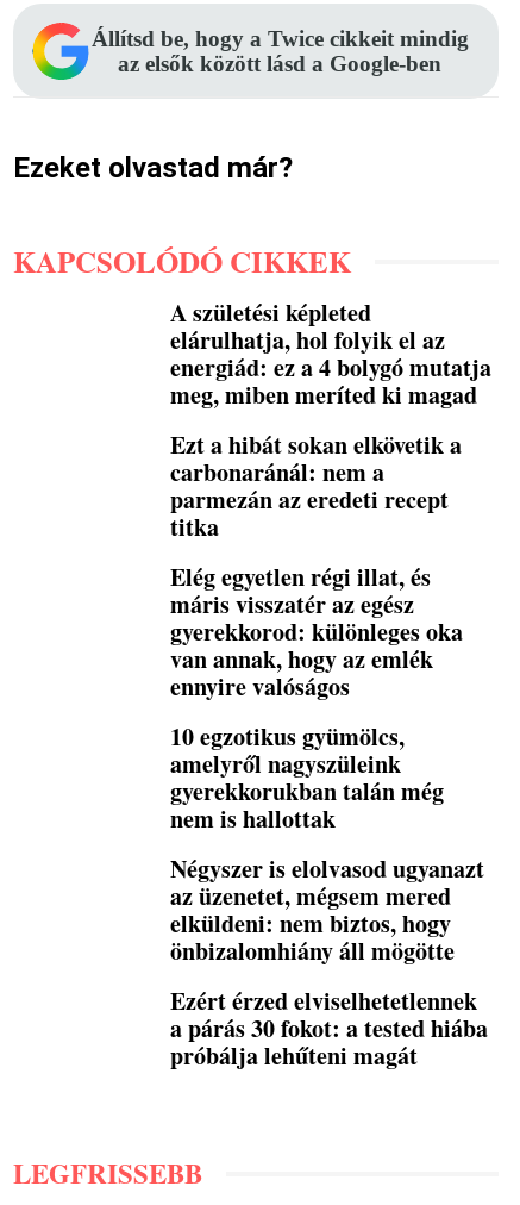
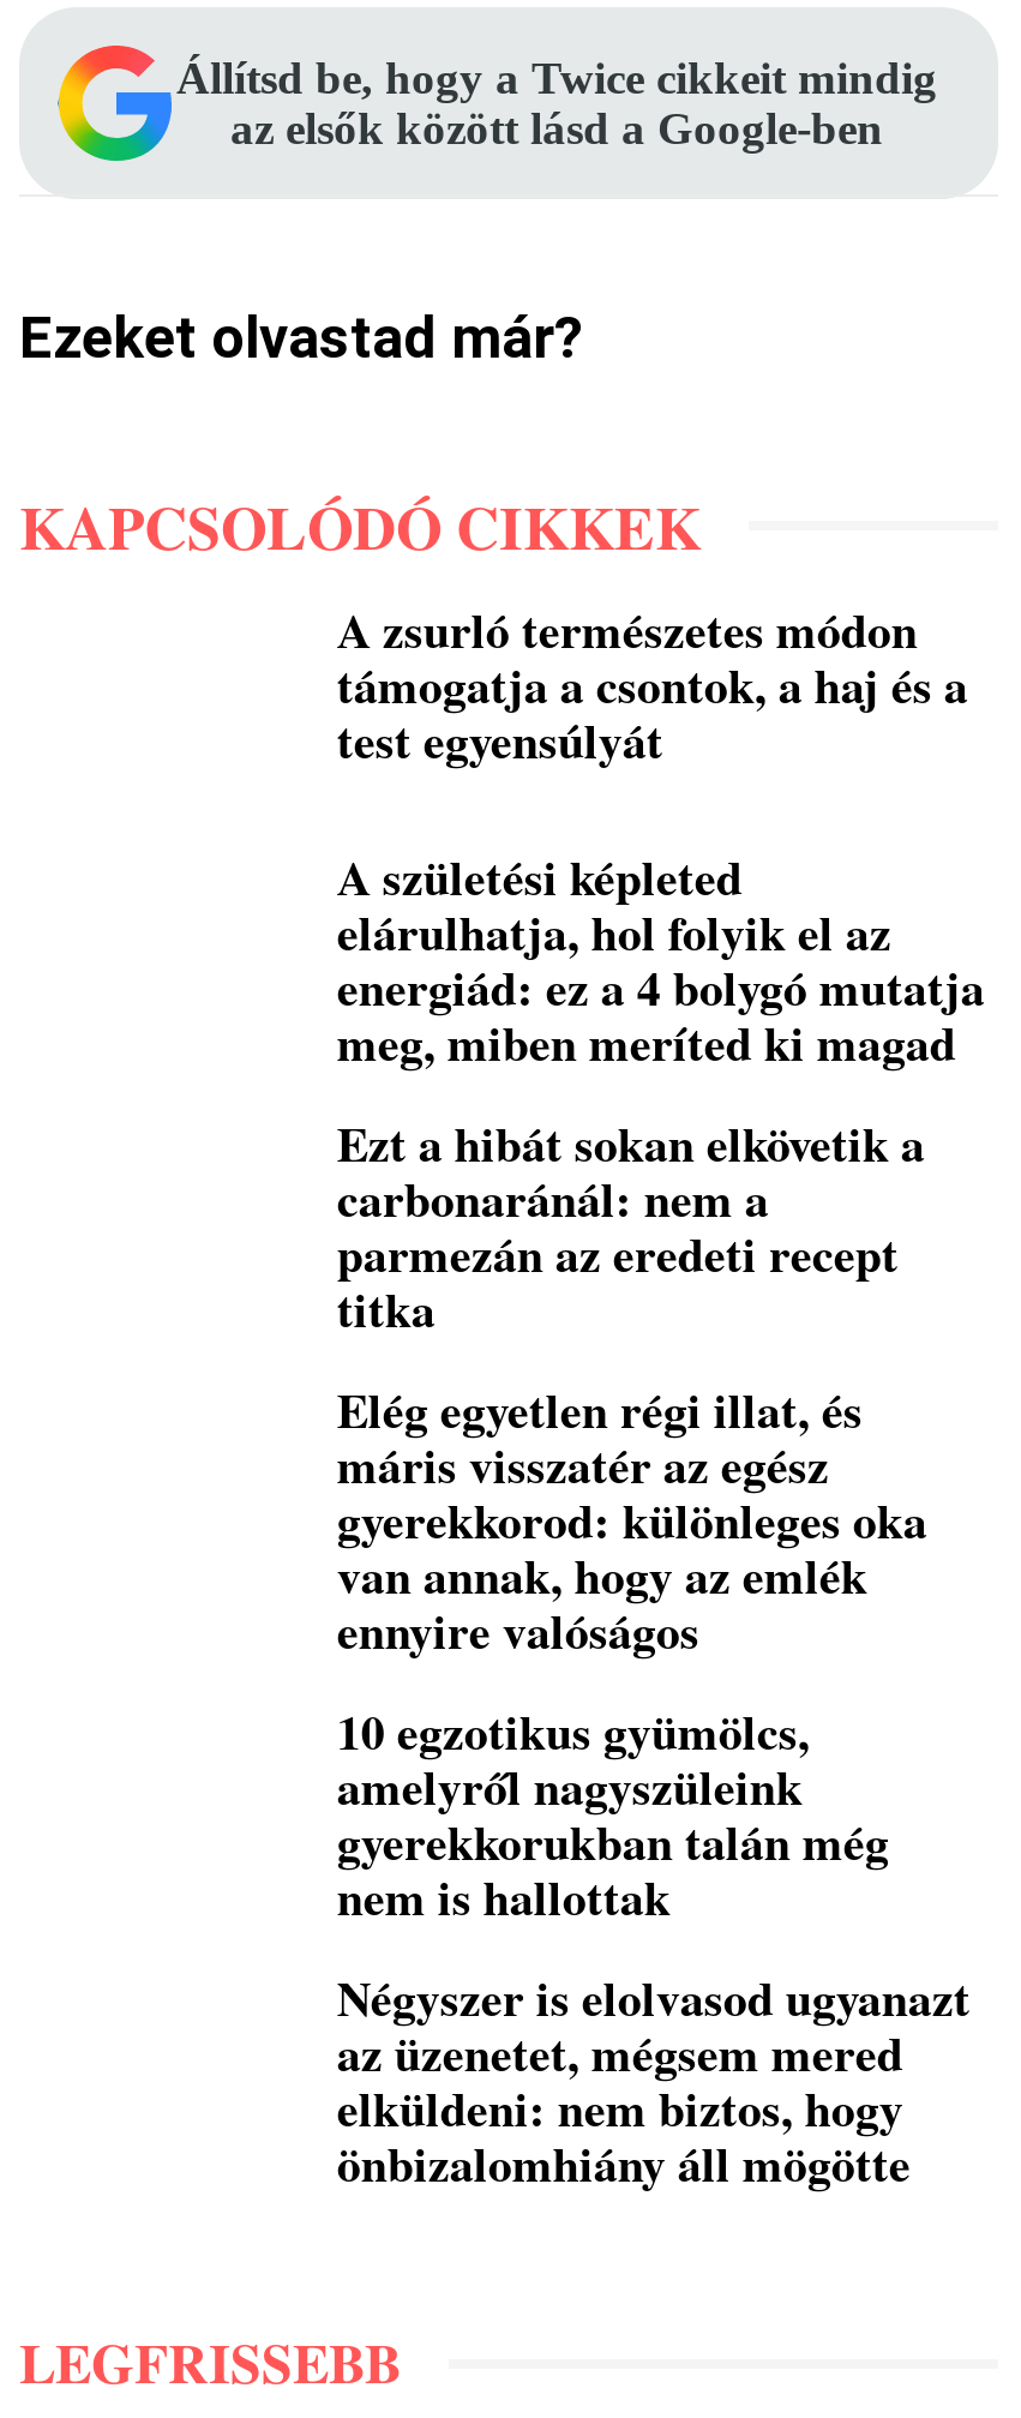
none -> [337,594,968,774] A zsurló természetes módon | támogatja a csontok, a haj és a | test egyensúlyát
moved [171,296,492,968] -> [337,842,985,2198]: A születési képleted | elárulhatja, hol folyik el az | energiád: ez a 4 bolygó mutatja | ... | elküldeni: nem biztos, hogy | önbizalomhiány áll mögötte
[171,984,488,1073] Ezért érzed elviselhetetlennek | a párás 30 fokot: a tested hiába | próbálja lehűteni magát -> none

